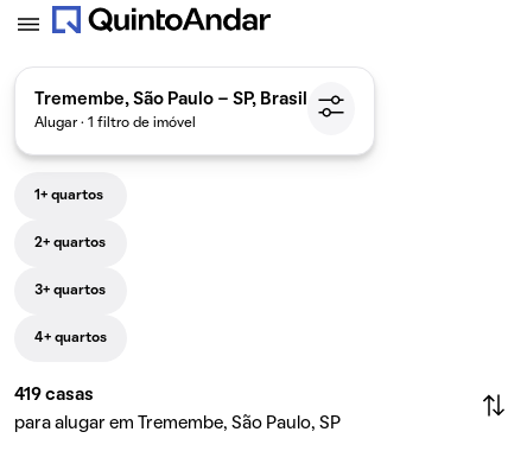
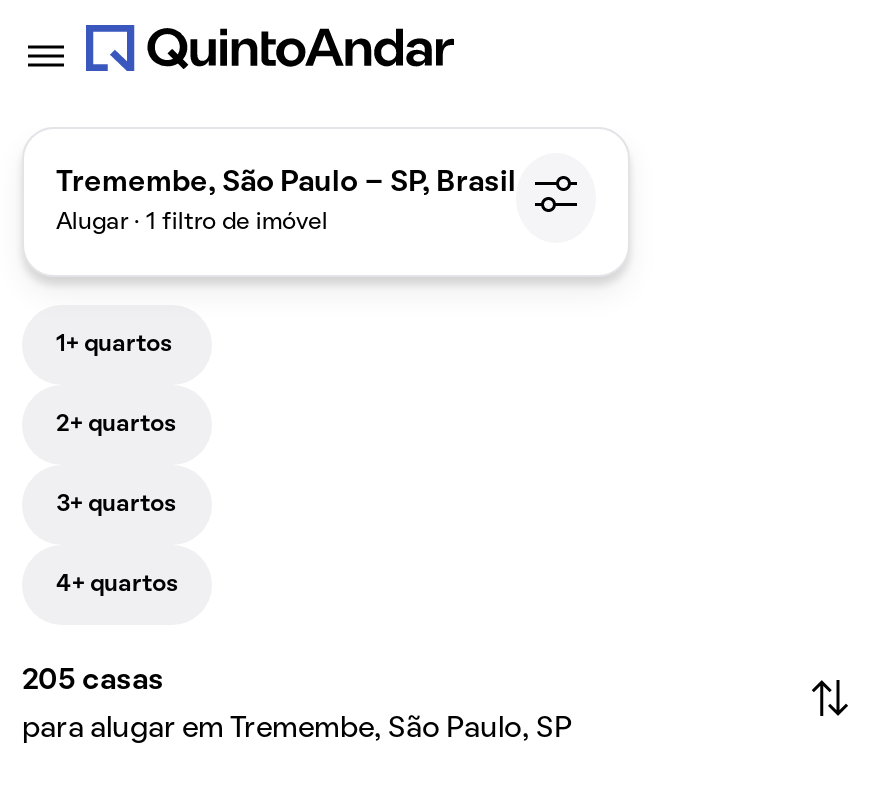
[14,387,94,404] 419 casas -> [22,667,164,695] 205 casas

